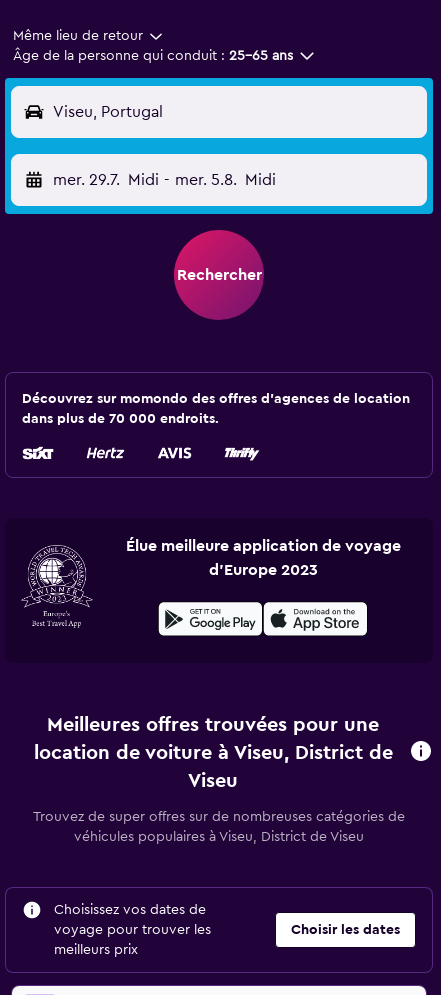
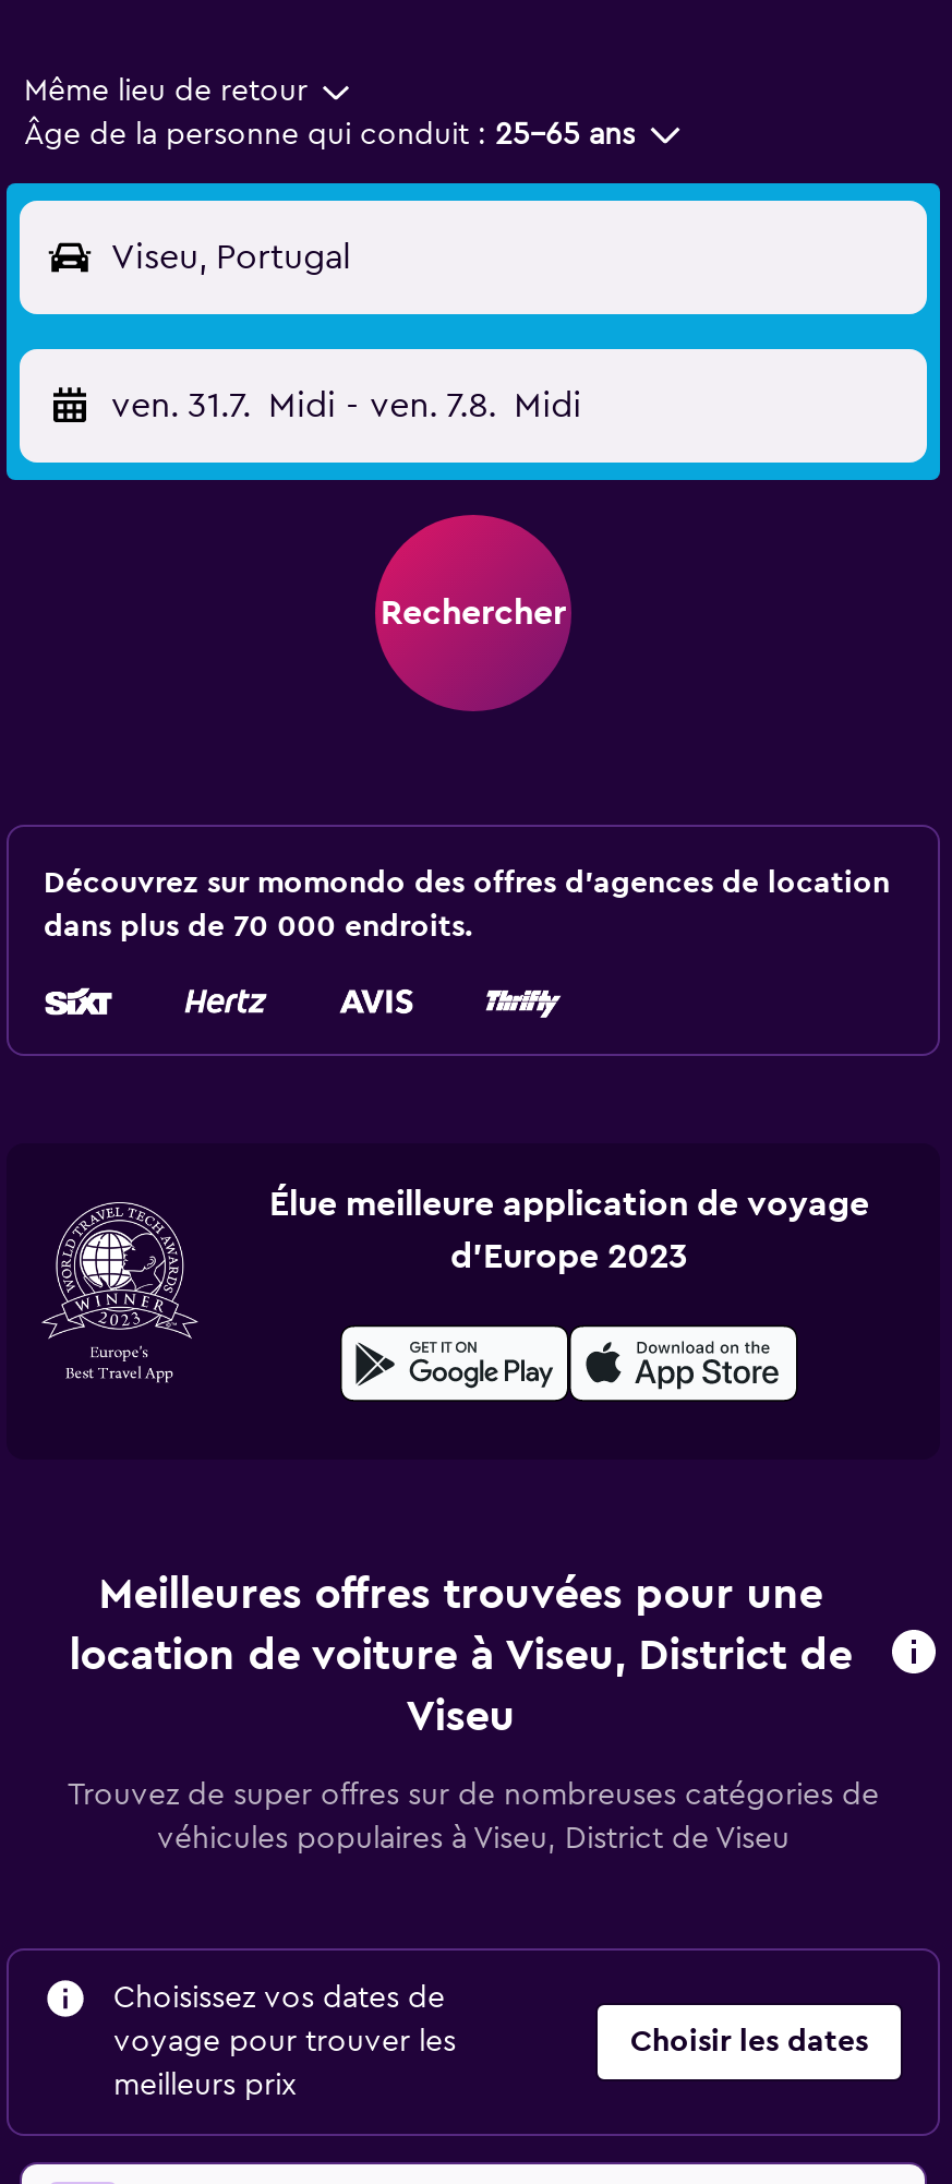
[53,172,276,188] mer. 29.7. Midi - mer. 5.8. Midi -> [111,388,581,423] ven. 31.7. Midi - ven. 7.8. Midi

